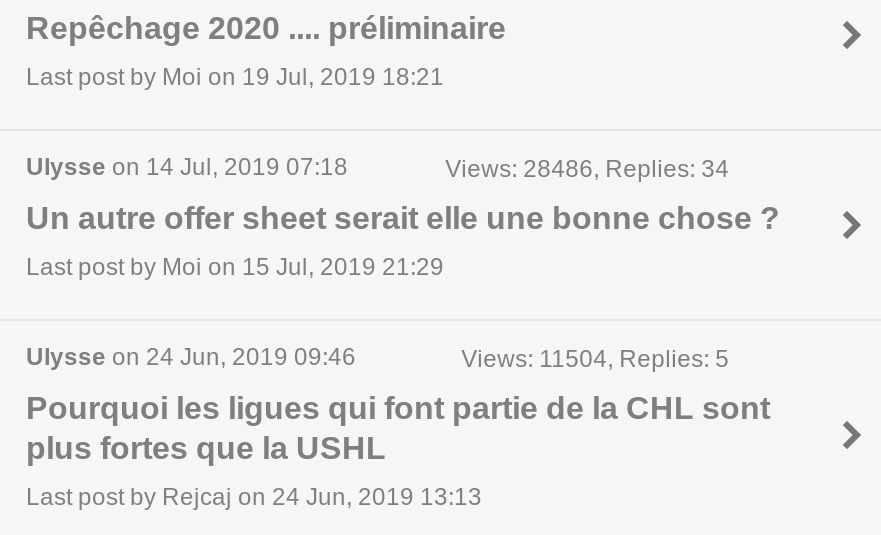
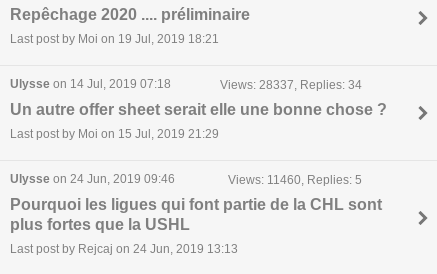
[445,155,729,183] Views: 28486, Replies: 34 -> [220,78,362,92] Views: 28337, Replies: 34
[461,345,729,373] Views: 11504, Replies: 5 -> [228,173,362,187] Views: 11460, Replies: 5

